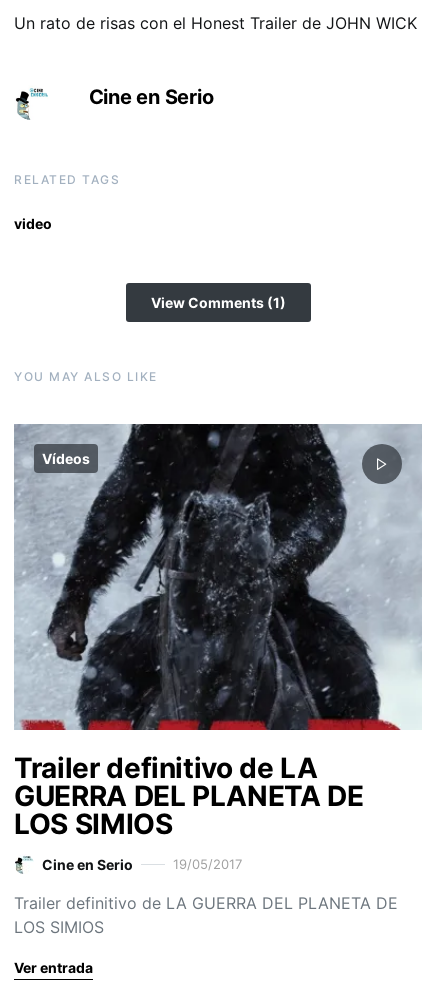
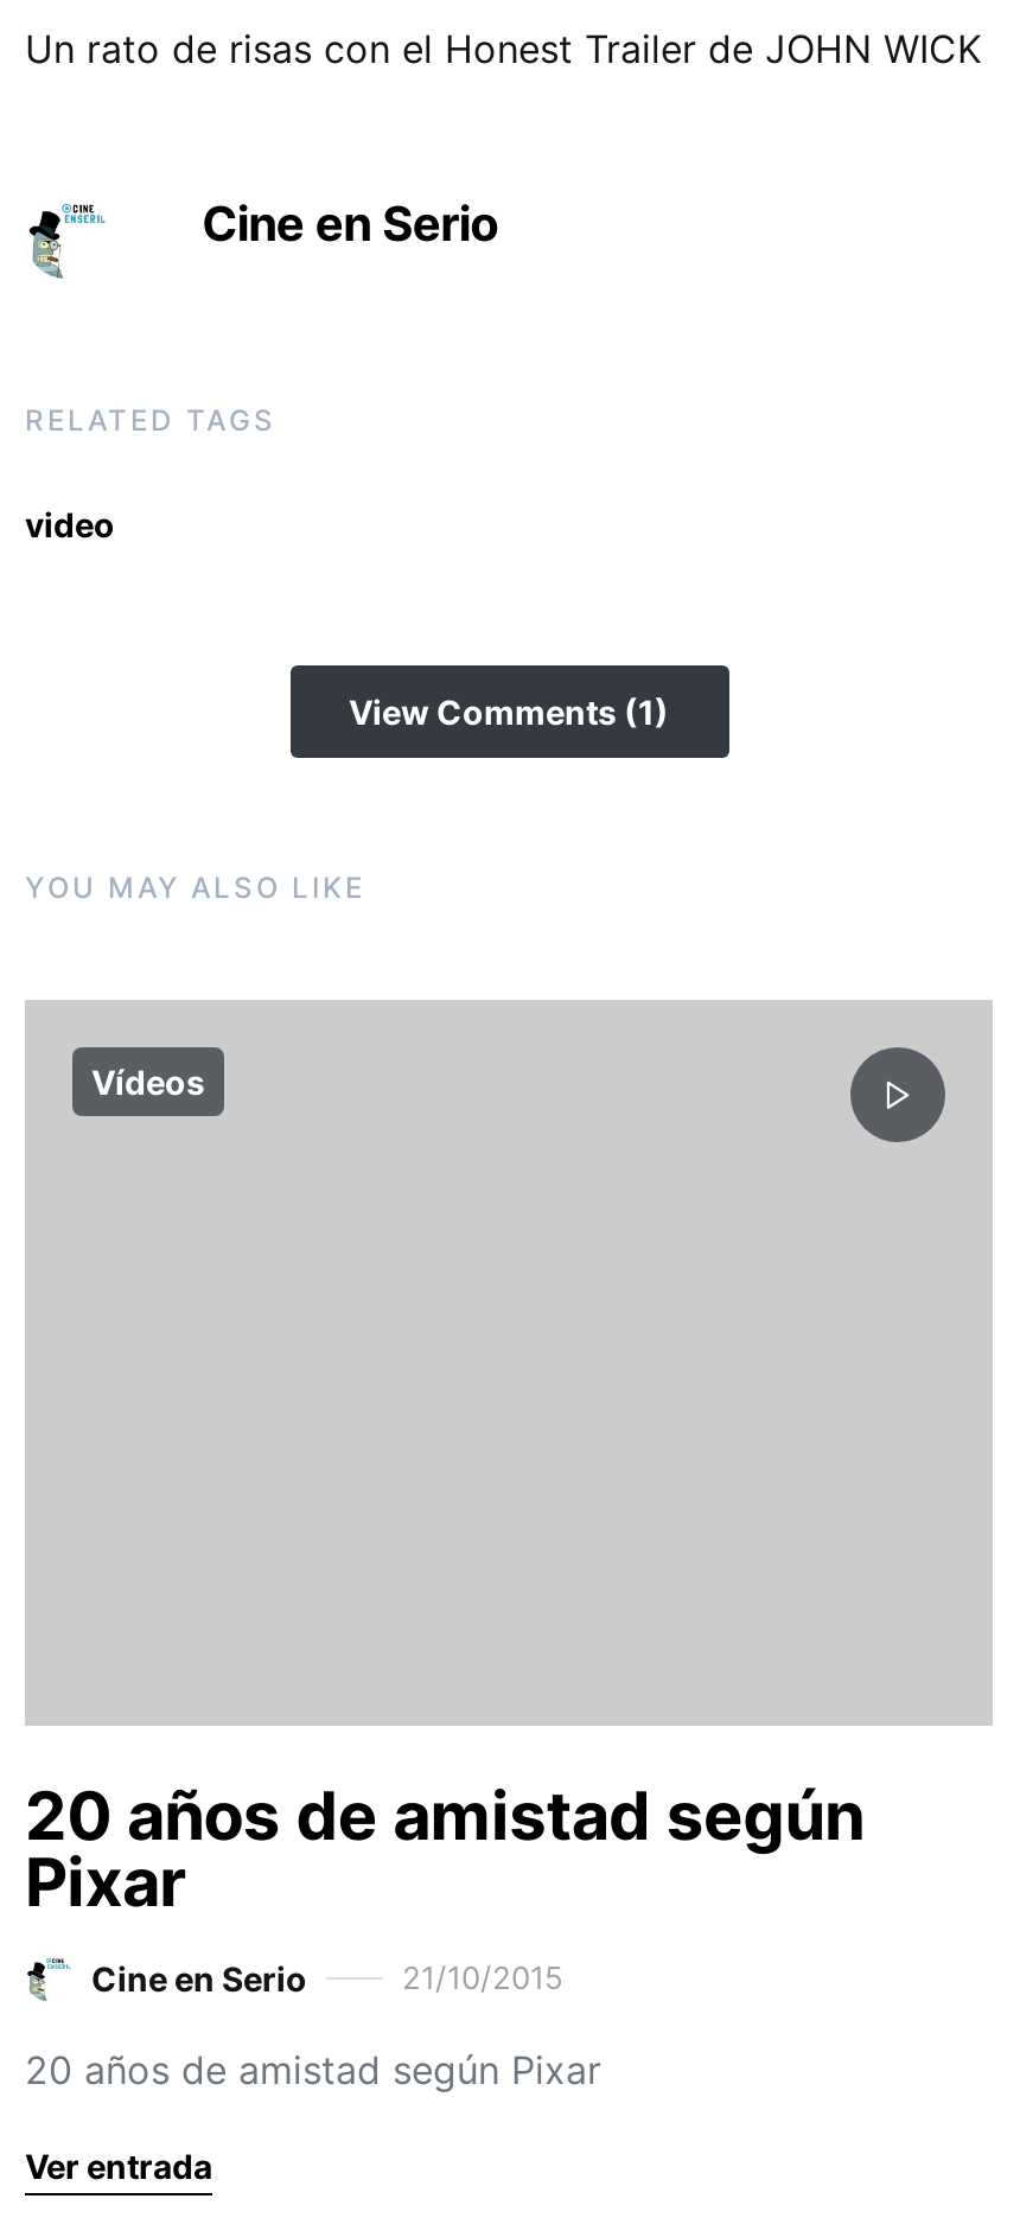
[14,423,421,730] [image] -> none
[14,751,364,841] Trailer definitivo de LA | GUERRA DEL PLANETA DE | LOS SIMIOS -> [25,1775,864,1922] 20 años de amistad según | Pixar
[173,856,242,872] 19/05/2017 -> [402,1958,563,1996] 21/10/2015
[14,893,398,937] Trailer definitivo de LA GUERRA DEL PLANETA DE | LOS SIMIOS -> [25,2046,601,2093] 20 años de amistad según Pixar

